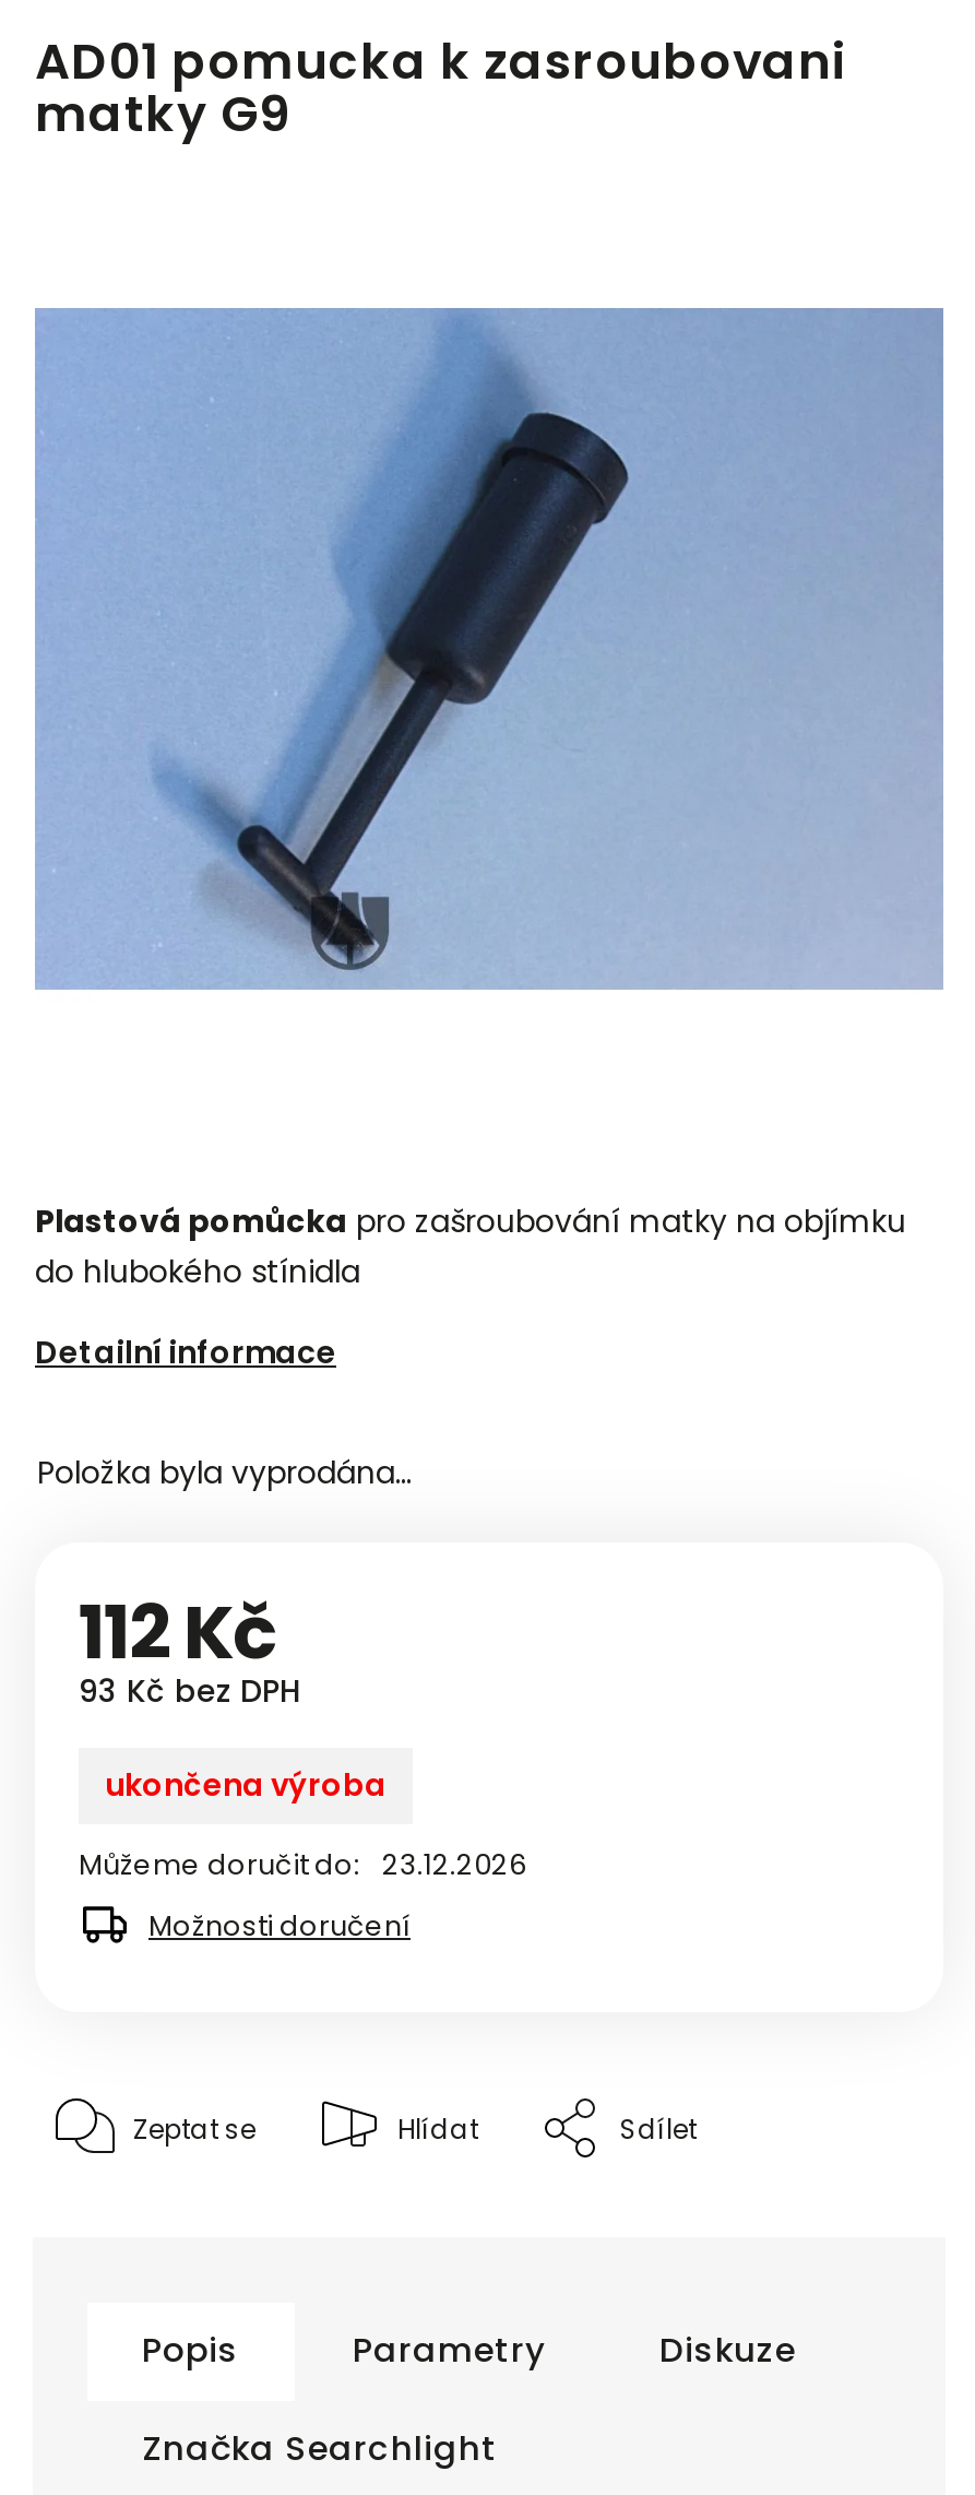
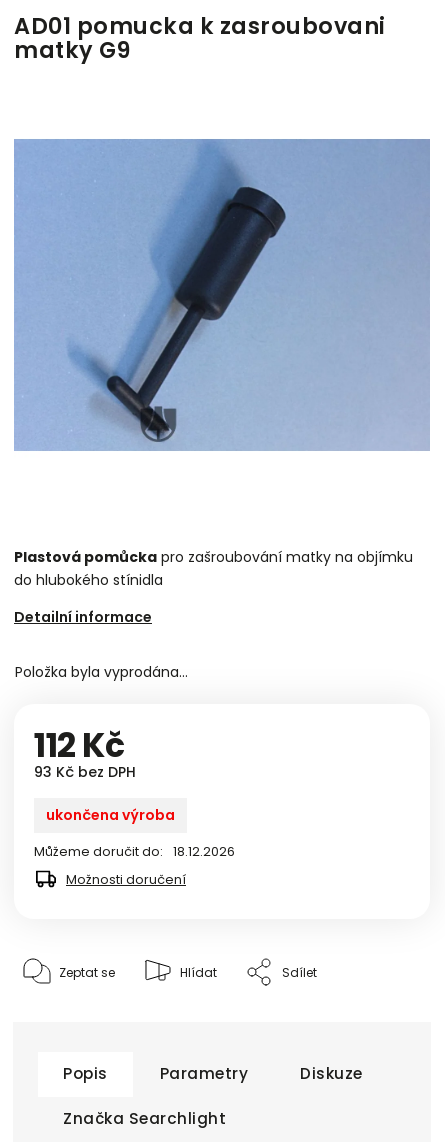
[79,1846,526,1883] Můžeme doručit do: 23.12.2026 -> [34,843,235,860] Můžeme doručit do: 18.12.2026

